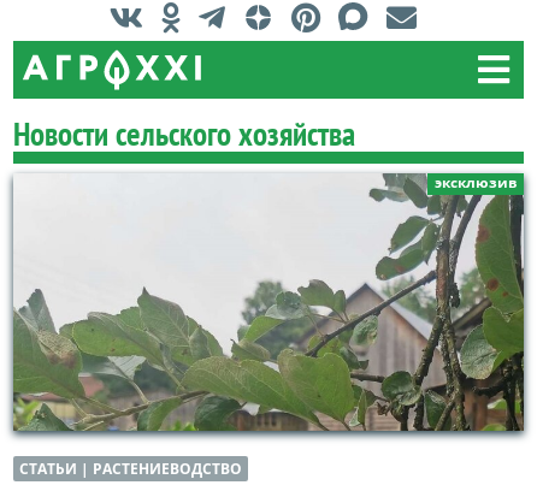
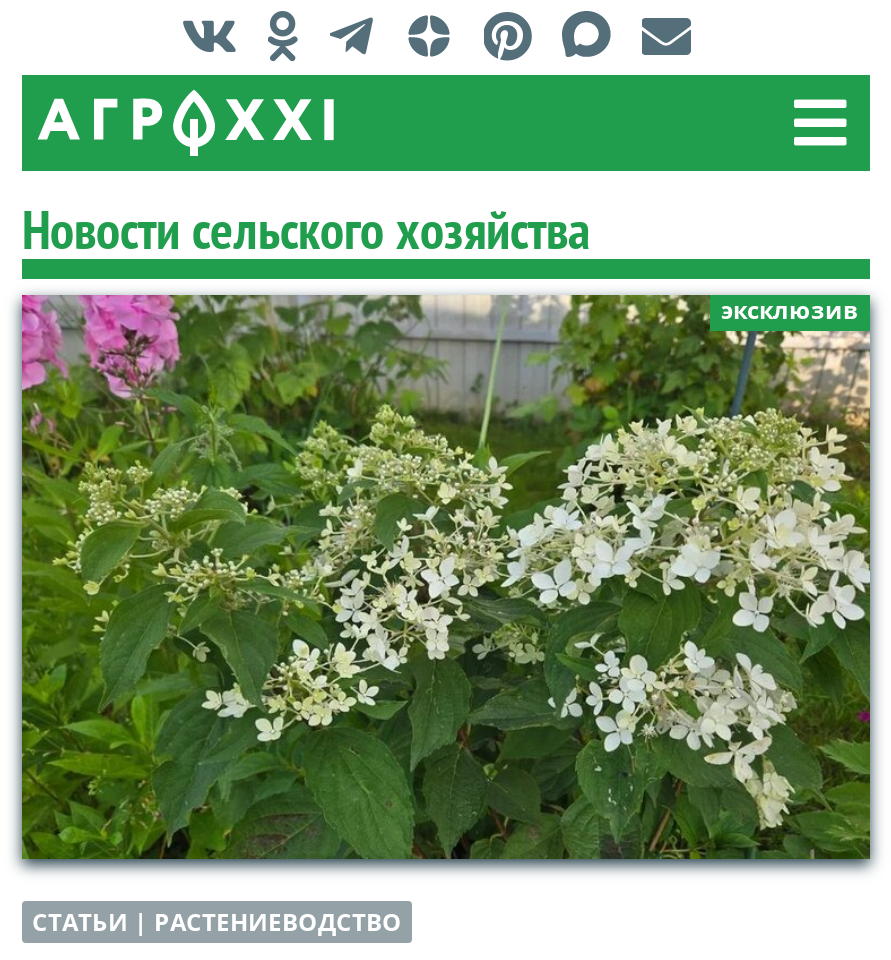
[13,172,524,431] [image] -> [20,293,872,861] [image]

